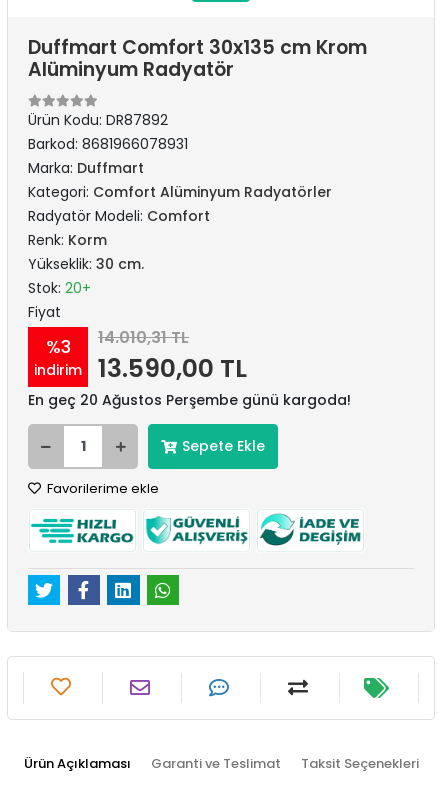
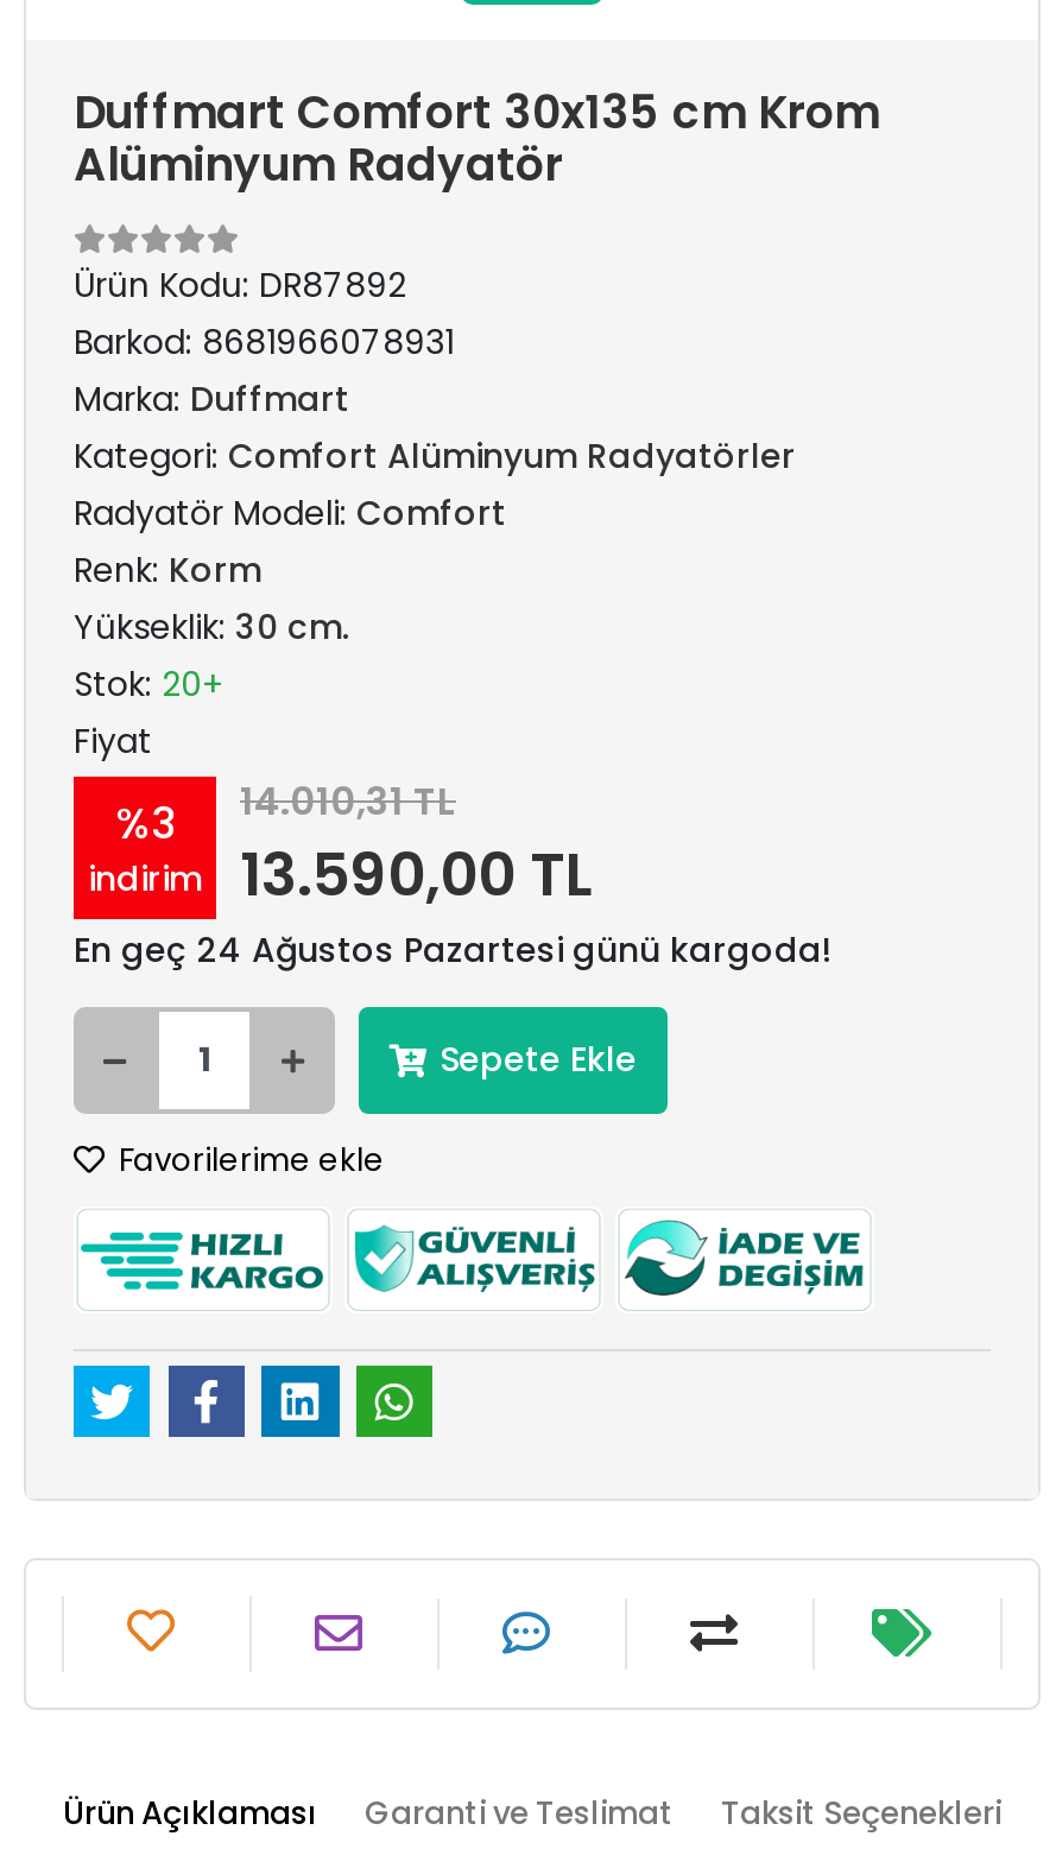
[28,390,351,410] En geç 20 Ağustos Perşembe günü kargoda! -> [74,926,831,974] En geç 24 Ağustos Pazartesi günü kargoda!

